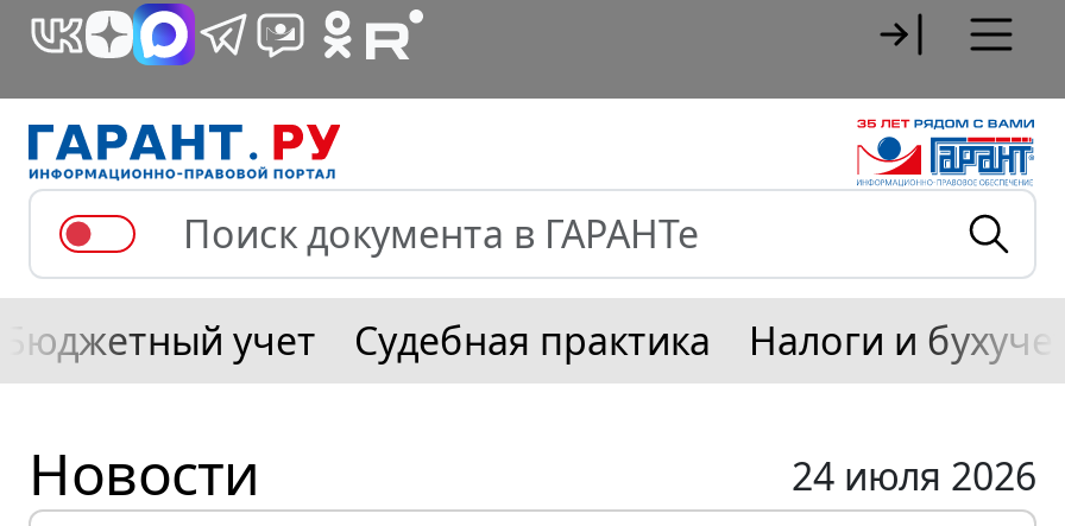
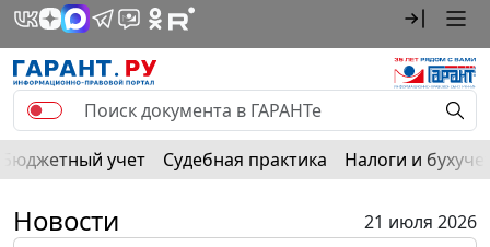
[792,449,1036,501] 24 июля 2026 -> [364,209,477,233] 21 июля 2026

